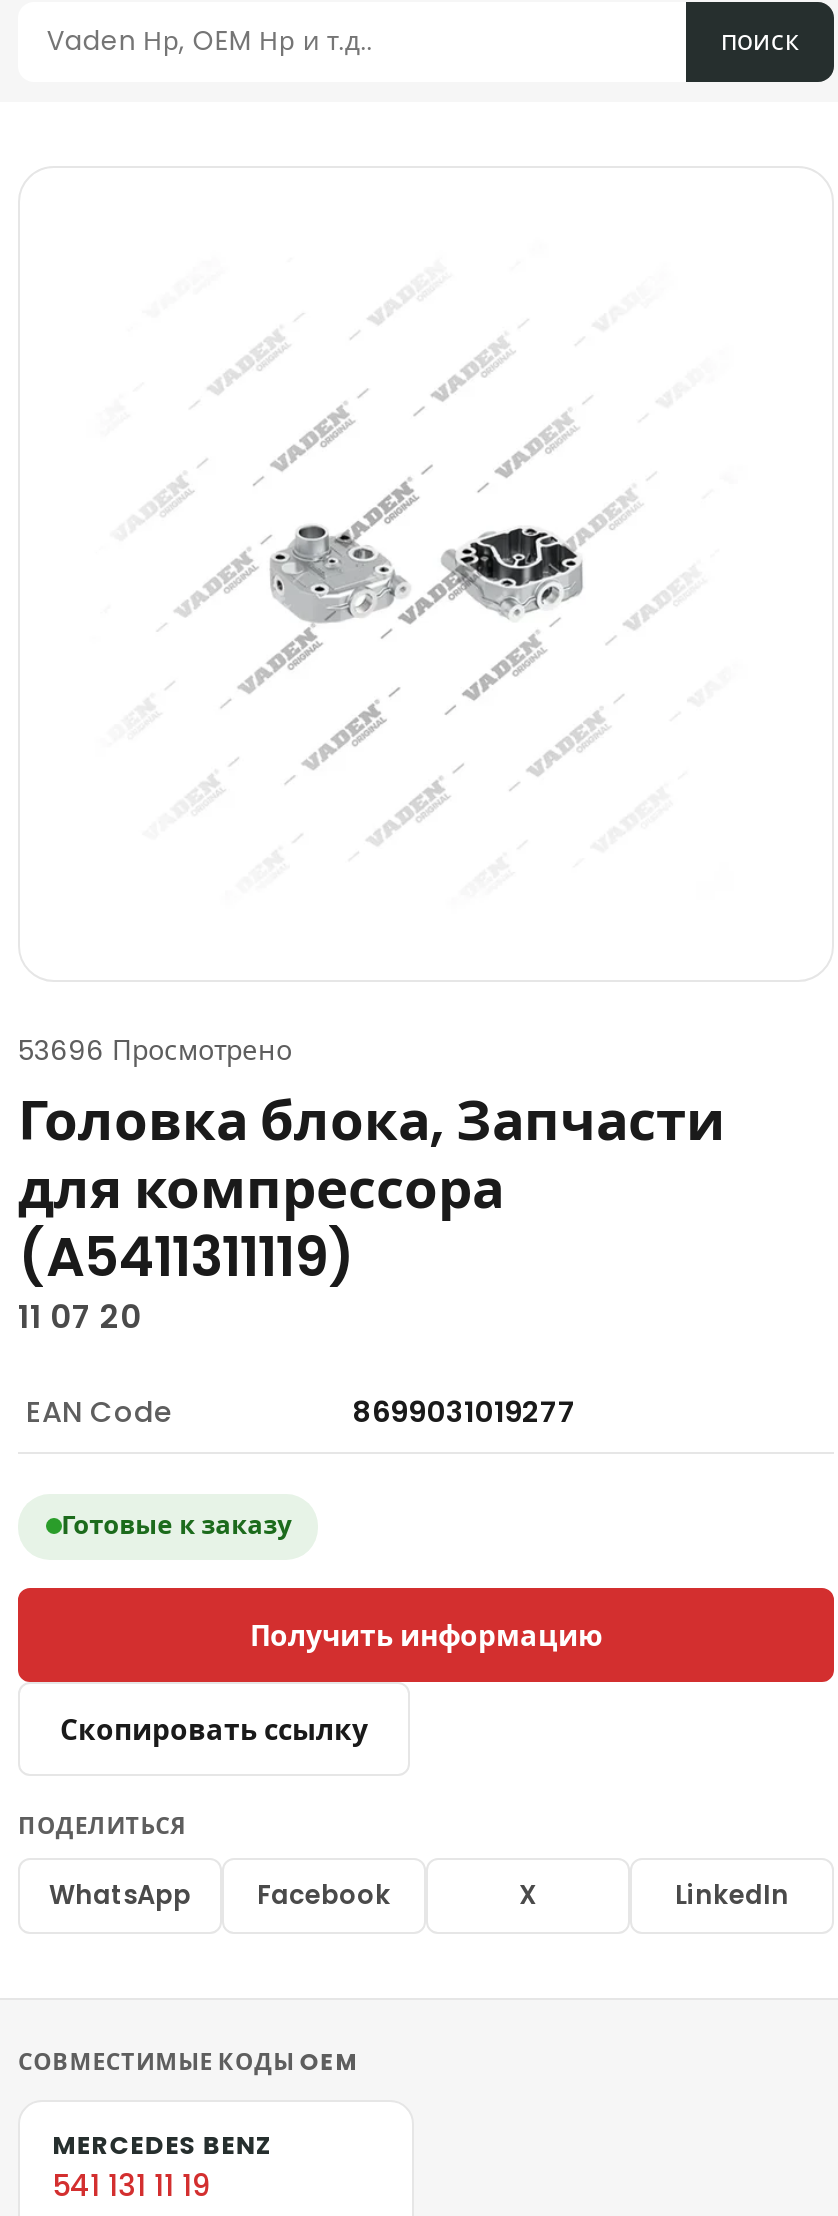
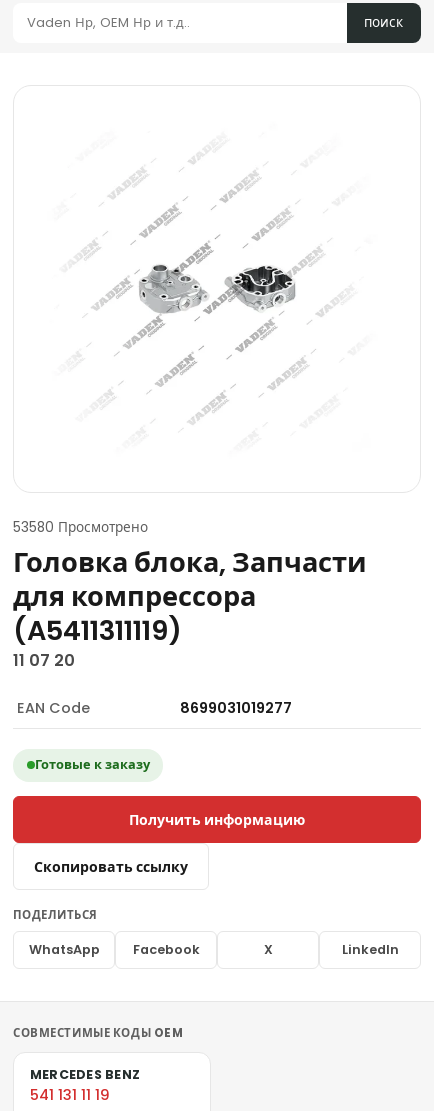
[18,1032,292,1070] 53696 Просмотрено -> [13,518,148,537] 53580 Просмотрено

